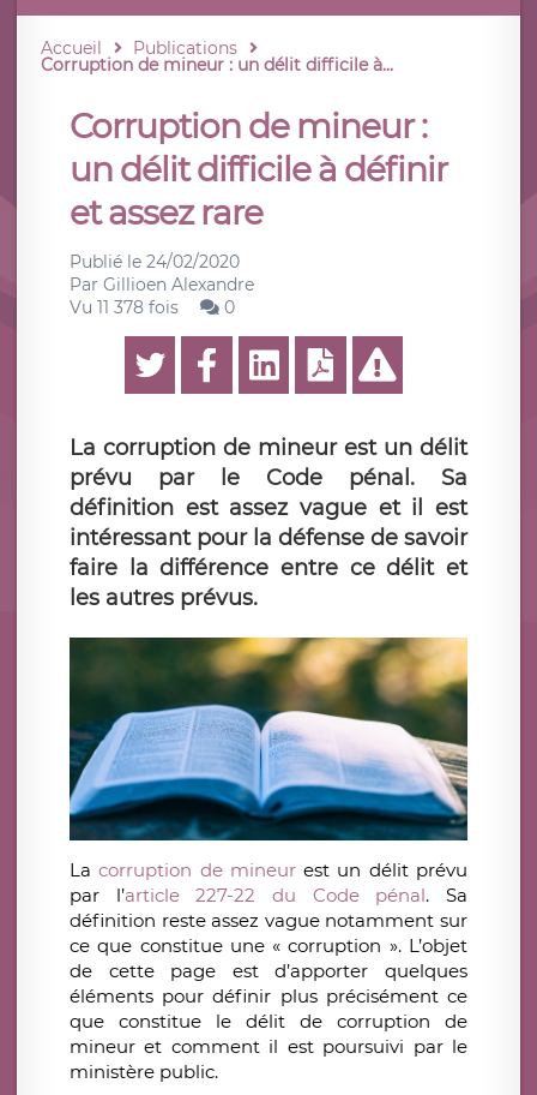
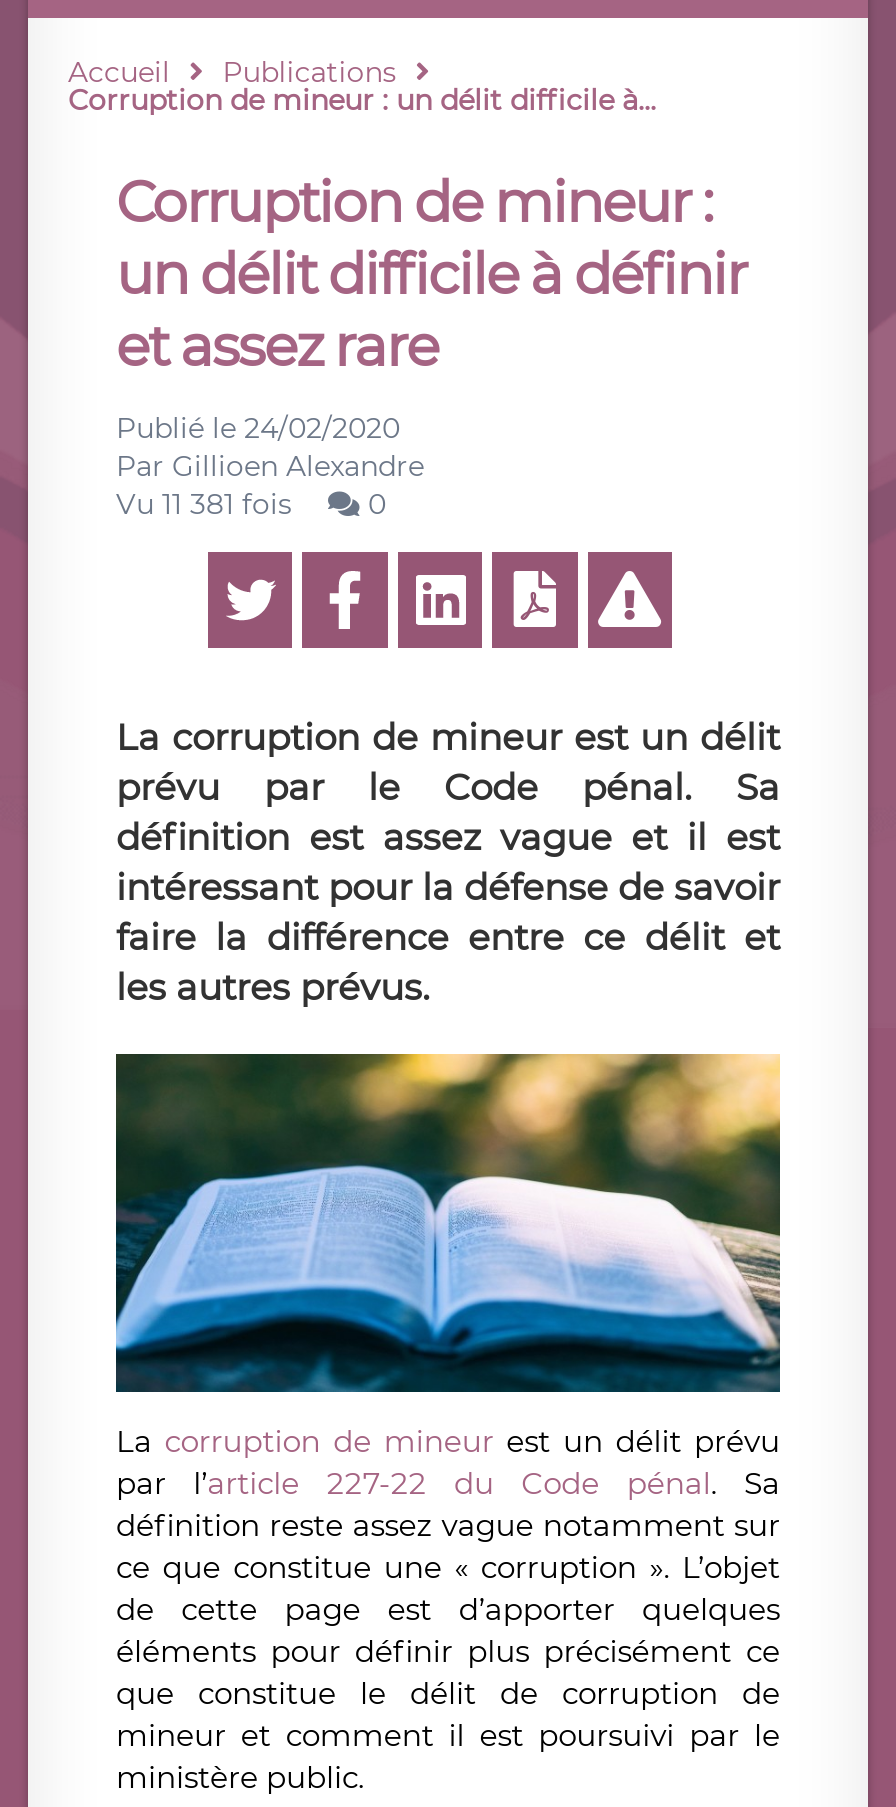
[70,297,235,318] Vu 11 378 fois 0 -> [116,486,386,522] Vu 11 381 fois 0

